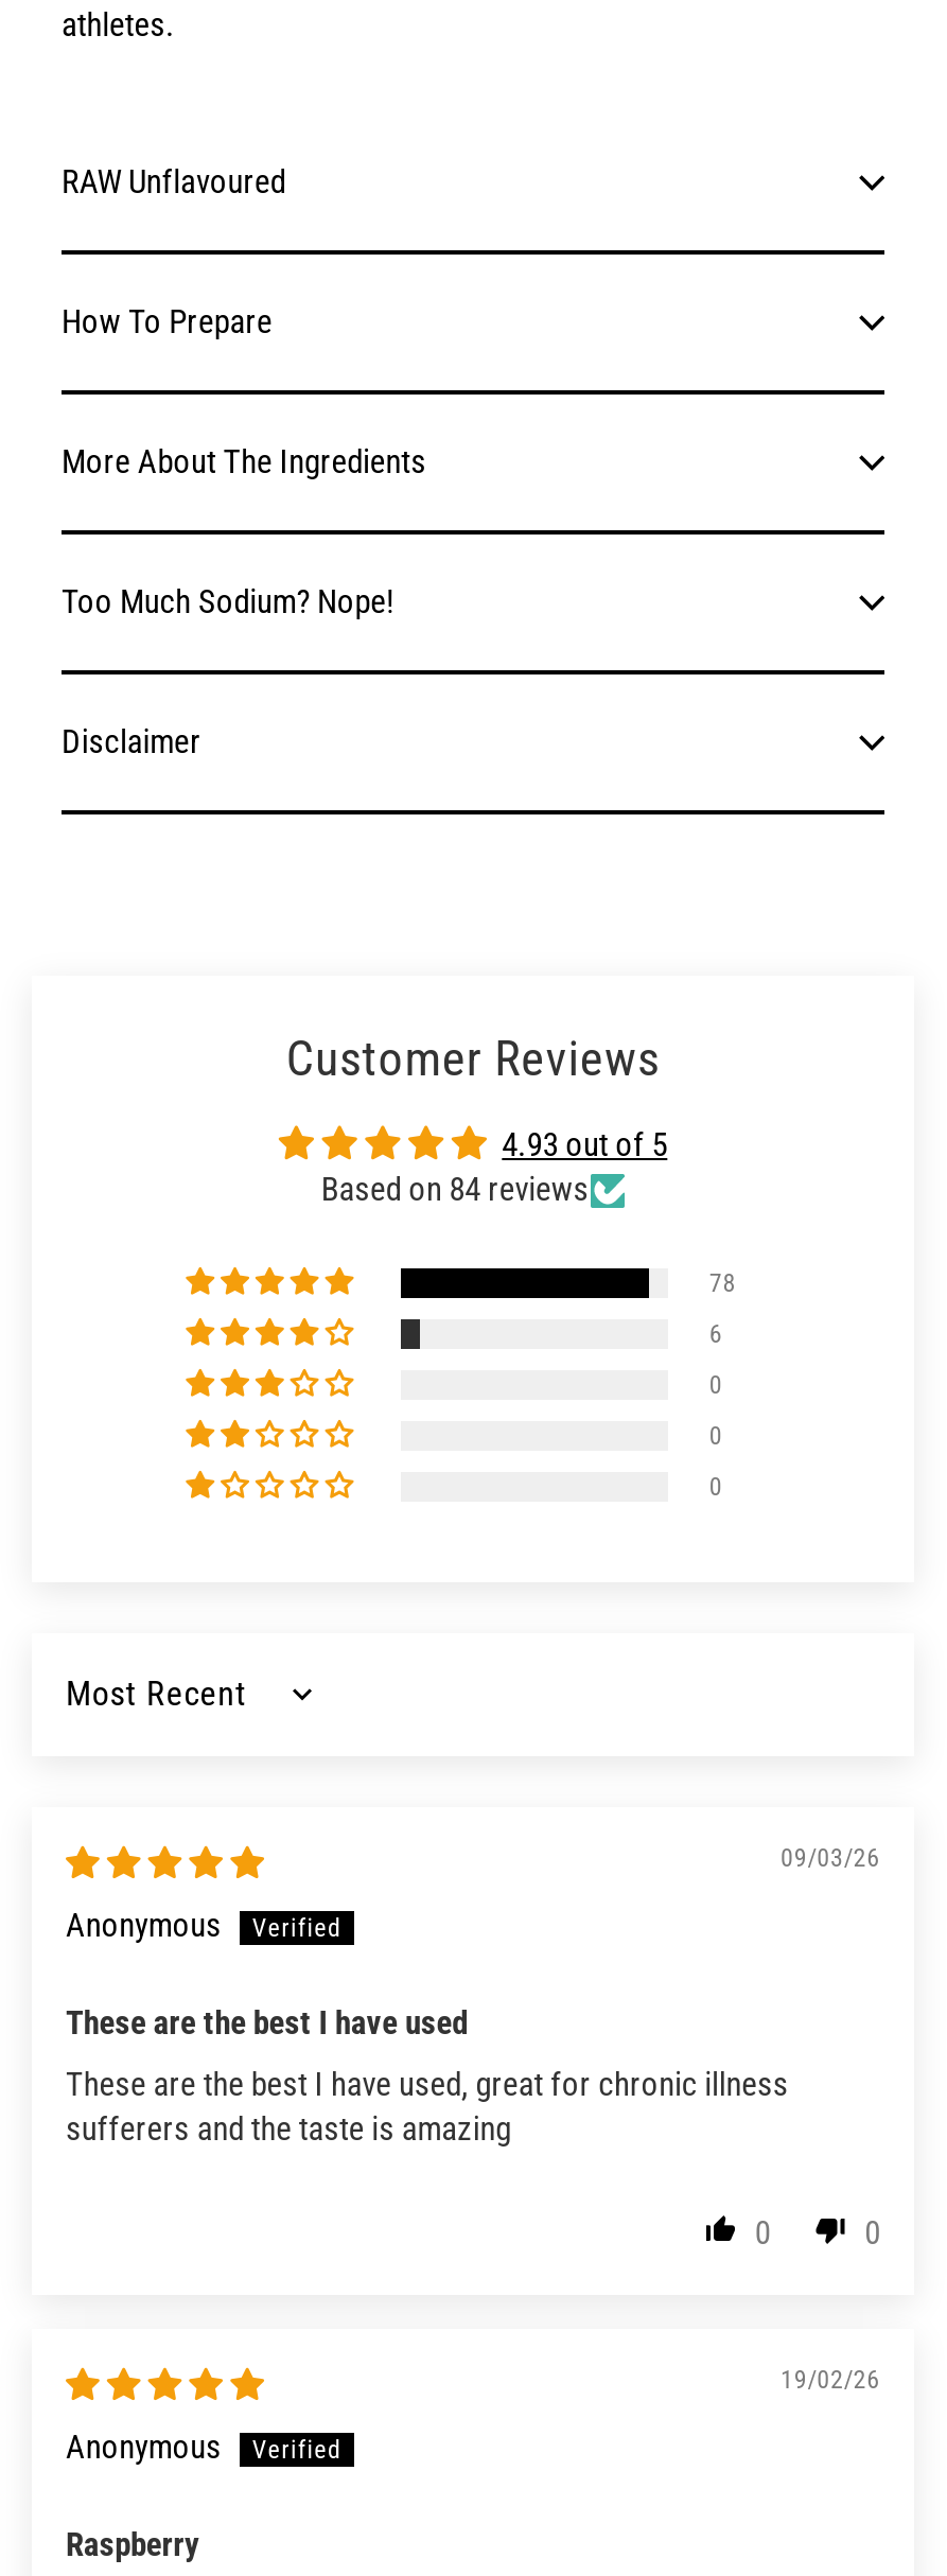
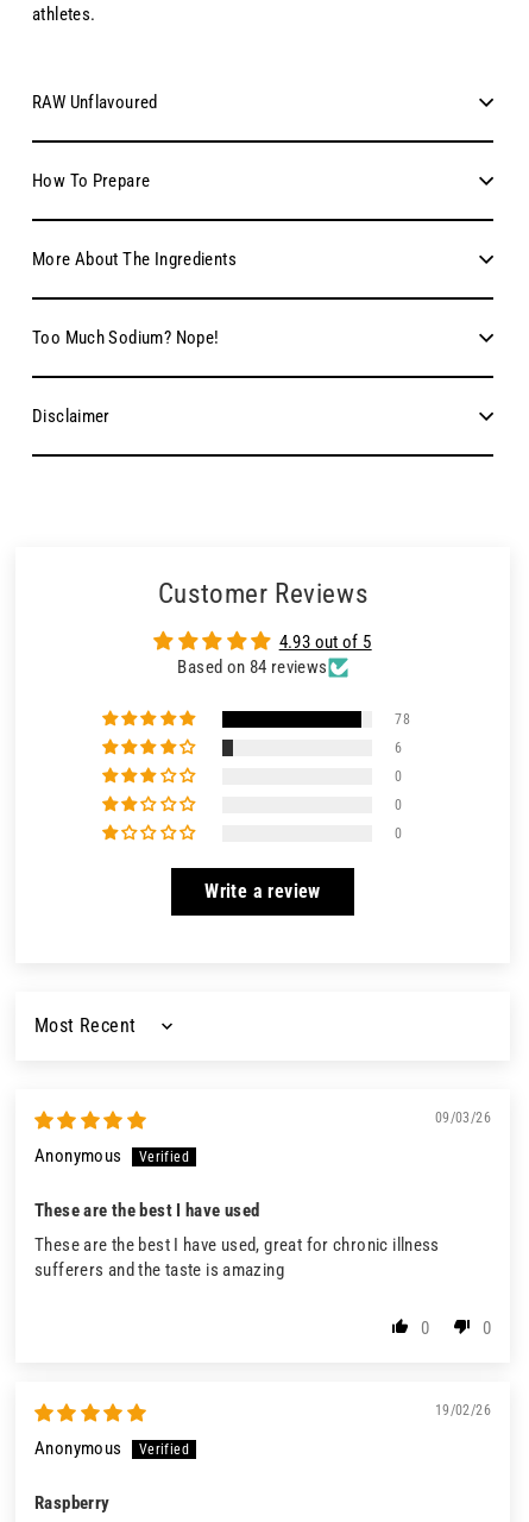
none -> [205,880,321,903] Write a review

